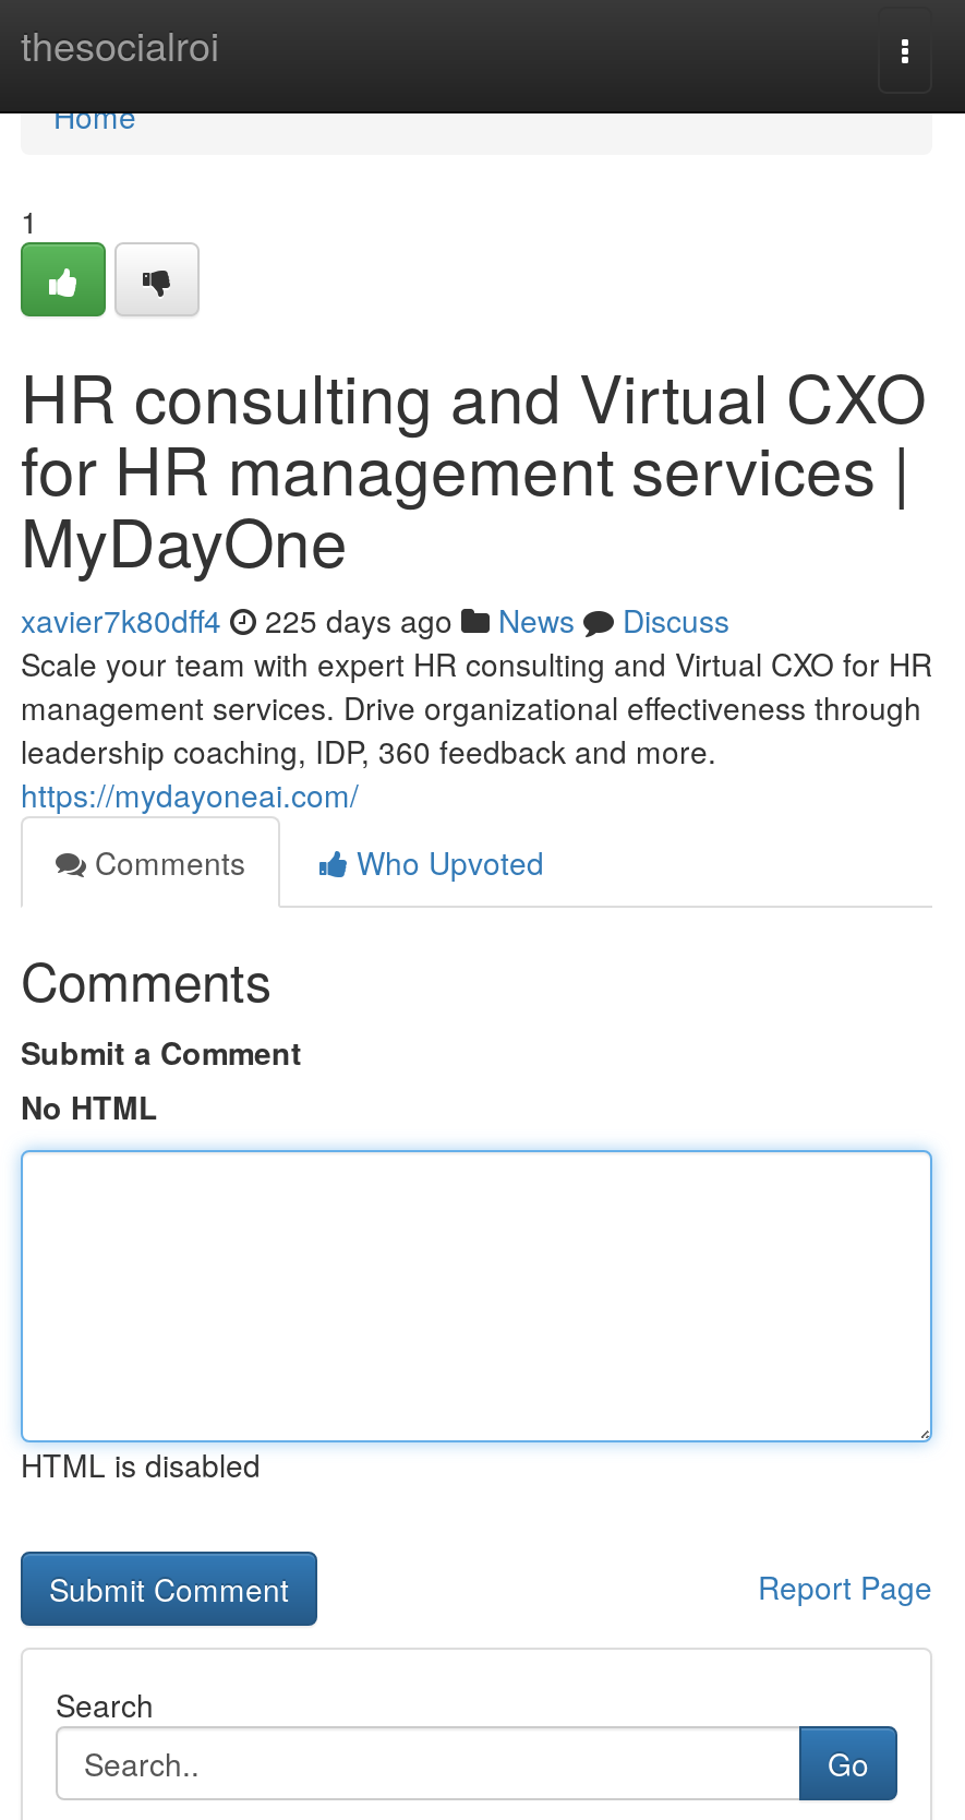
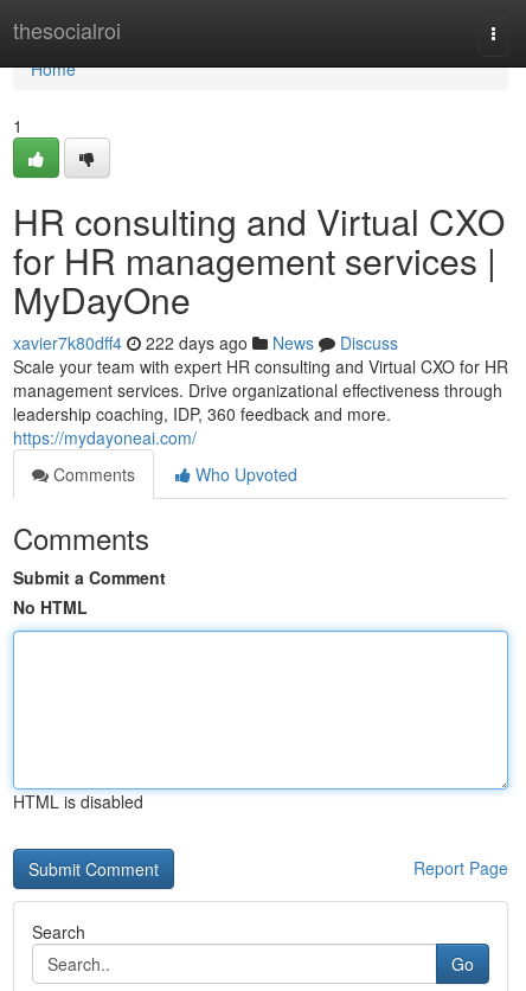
[21,598,729,642] xavier7k80dff4 225 days ago News Discuss -> [13,331,398,354] xavier7k80dff4 222 days ago News Discuss

